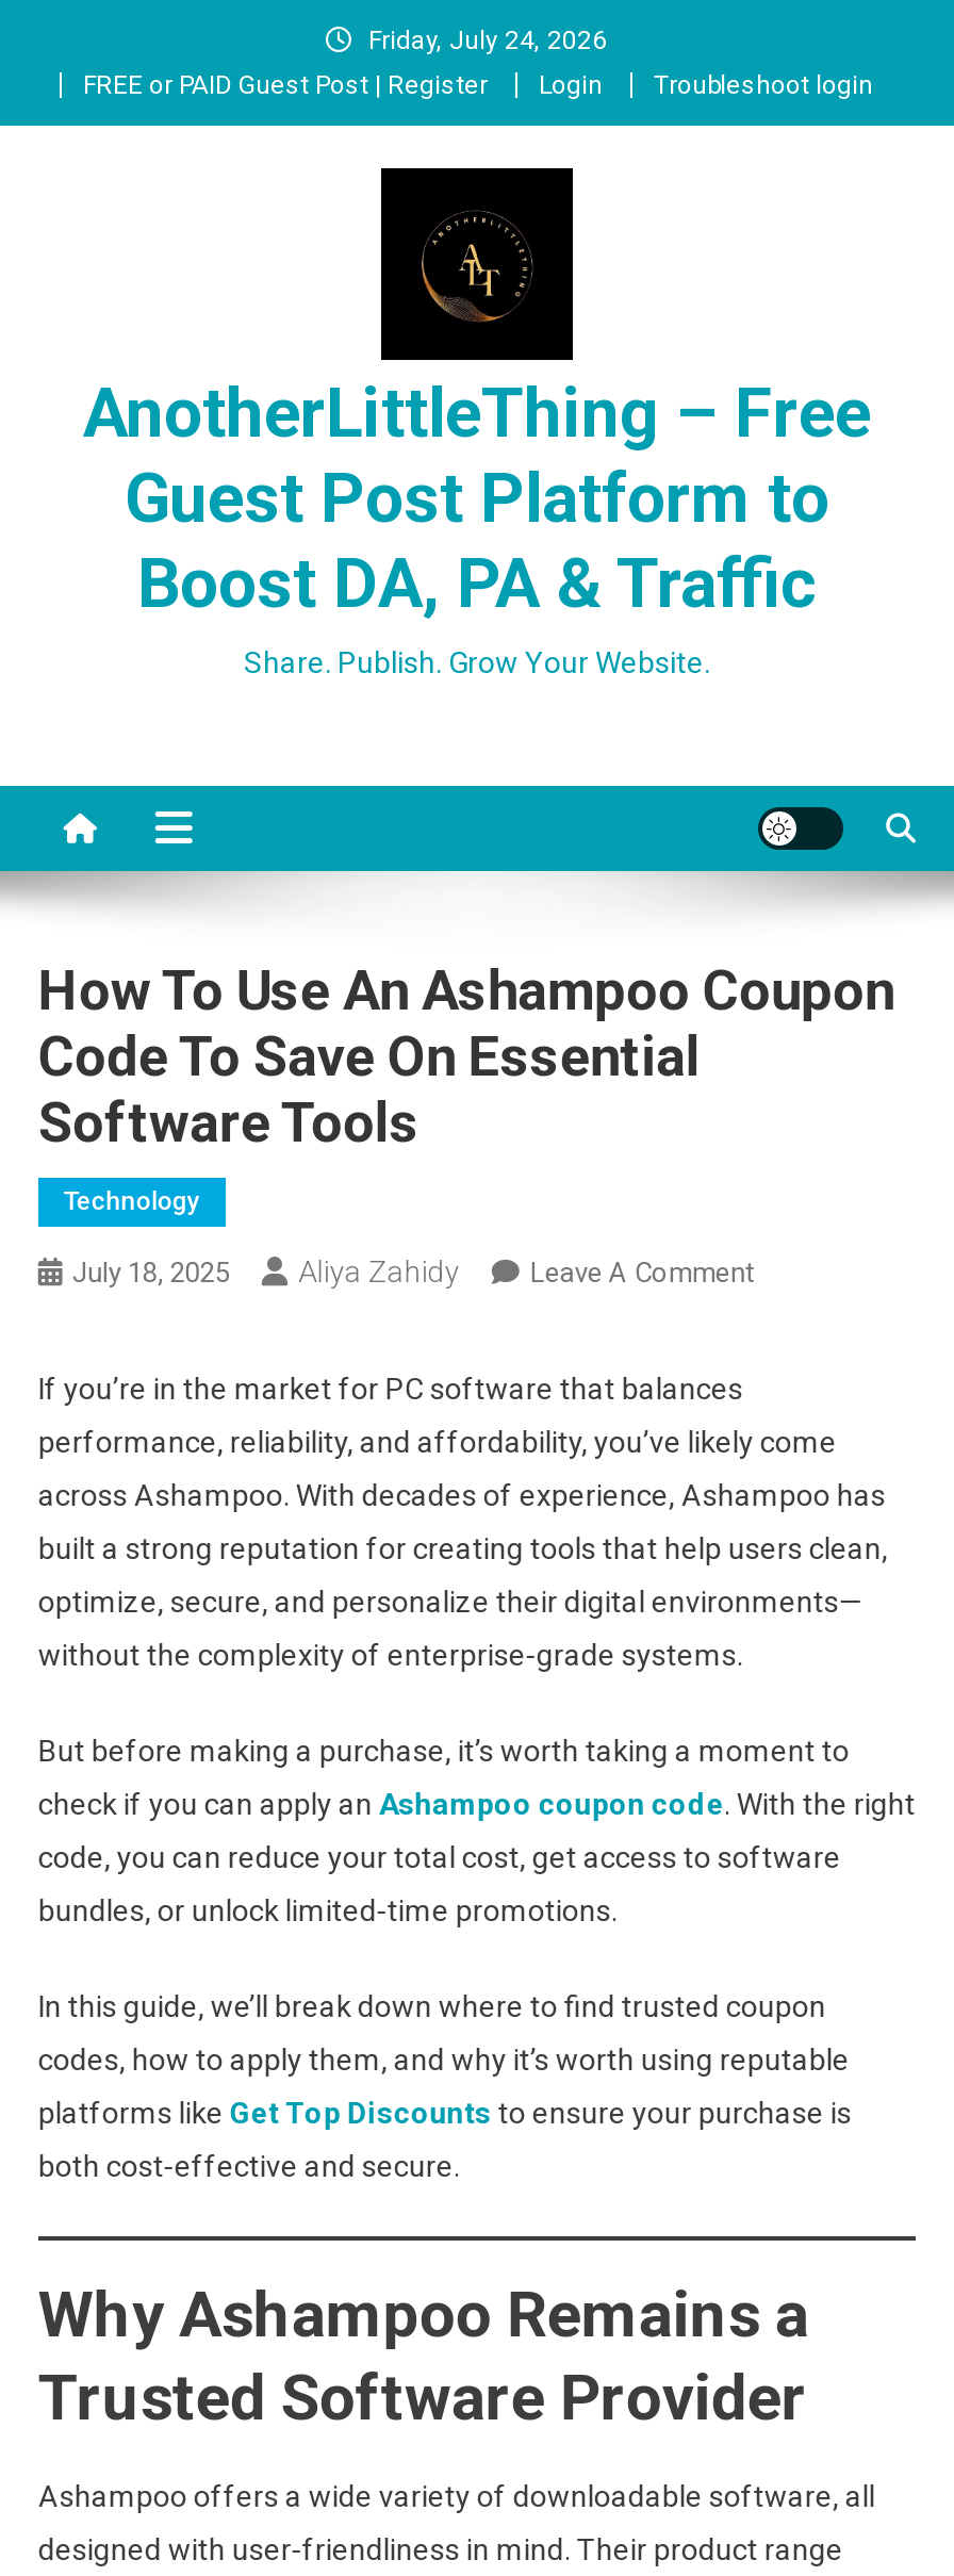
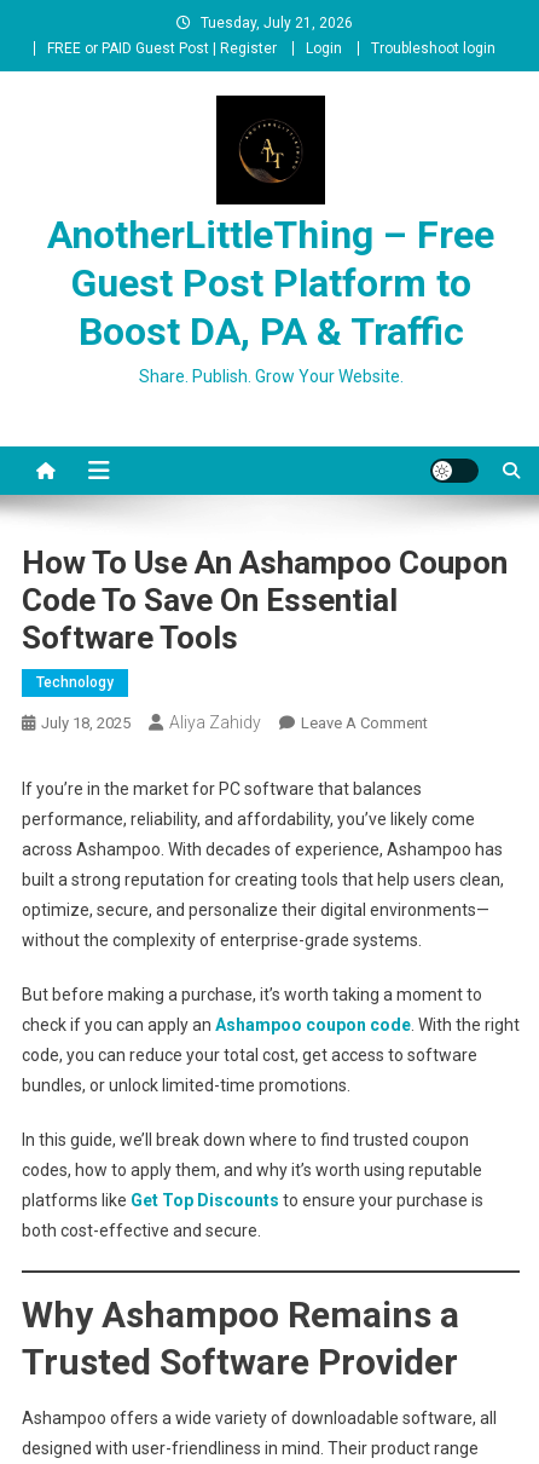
[368,26,607,55] Friday, July 24, 2026 -> [201,15,353,31] Tuesday, July 21, 2026

